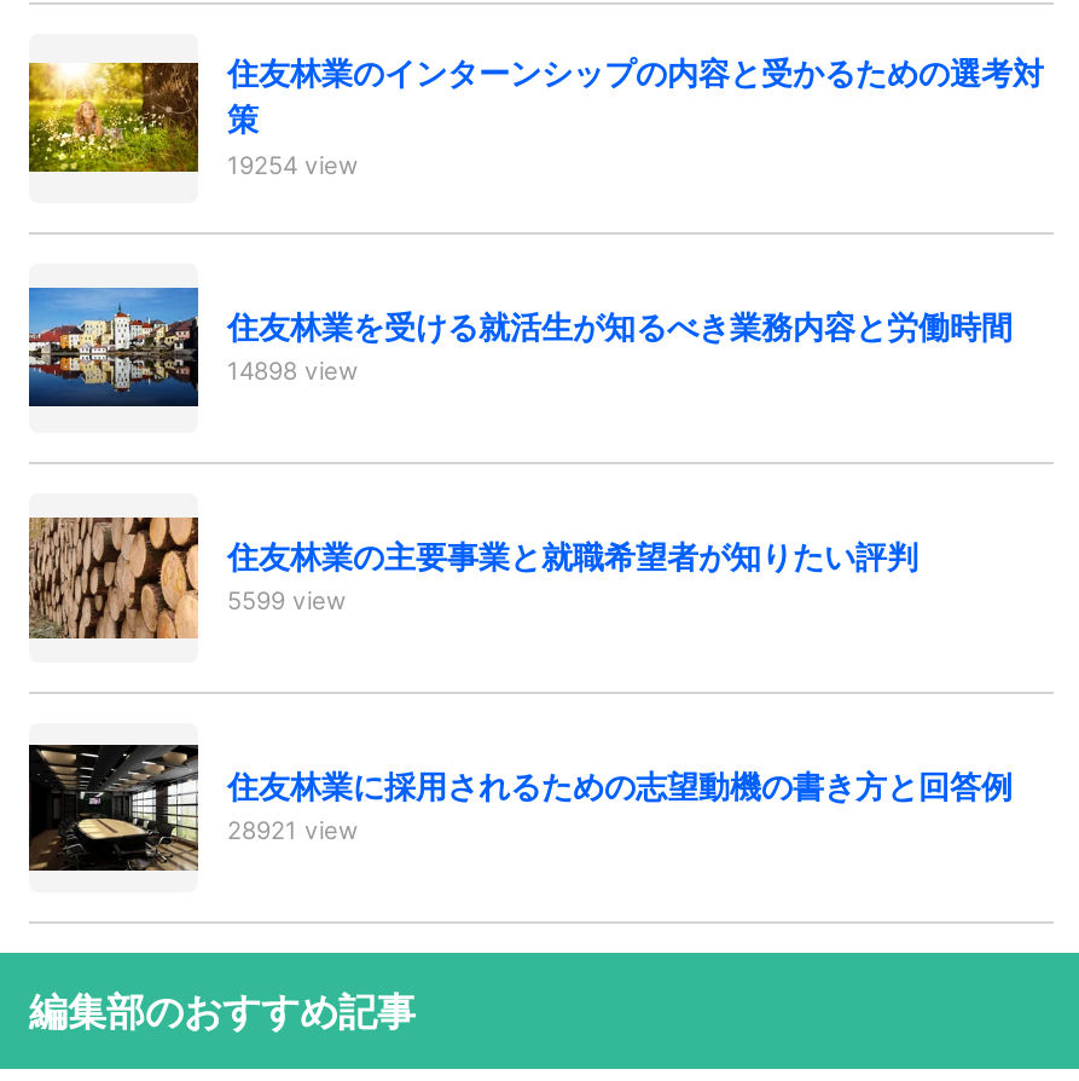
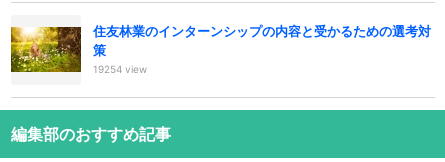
[27,285,1013,409] [image] | 住友林業を受ける就活生が知るべき業務内容と労働時間 | 14898 view -> none
[27,515,918,641] [image] | 住友林業の主要事業と就職希望者が知りたい評判 | 5599 view -> none
[27,742,1013,873] [image] | 住友林業に採用されるための志望動機の書き方と回答例 | 28921 view -> none

